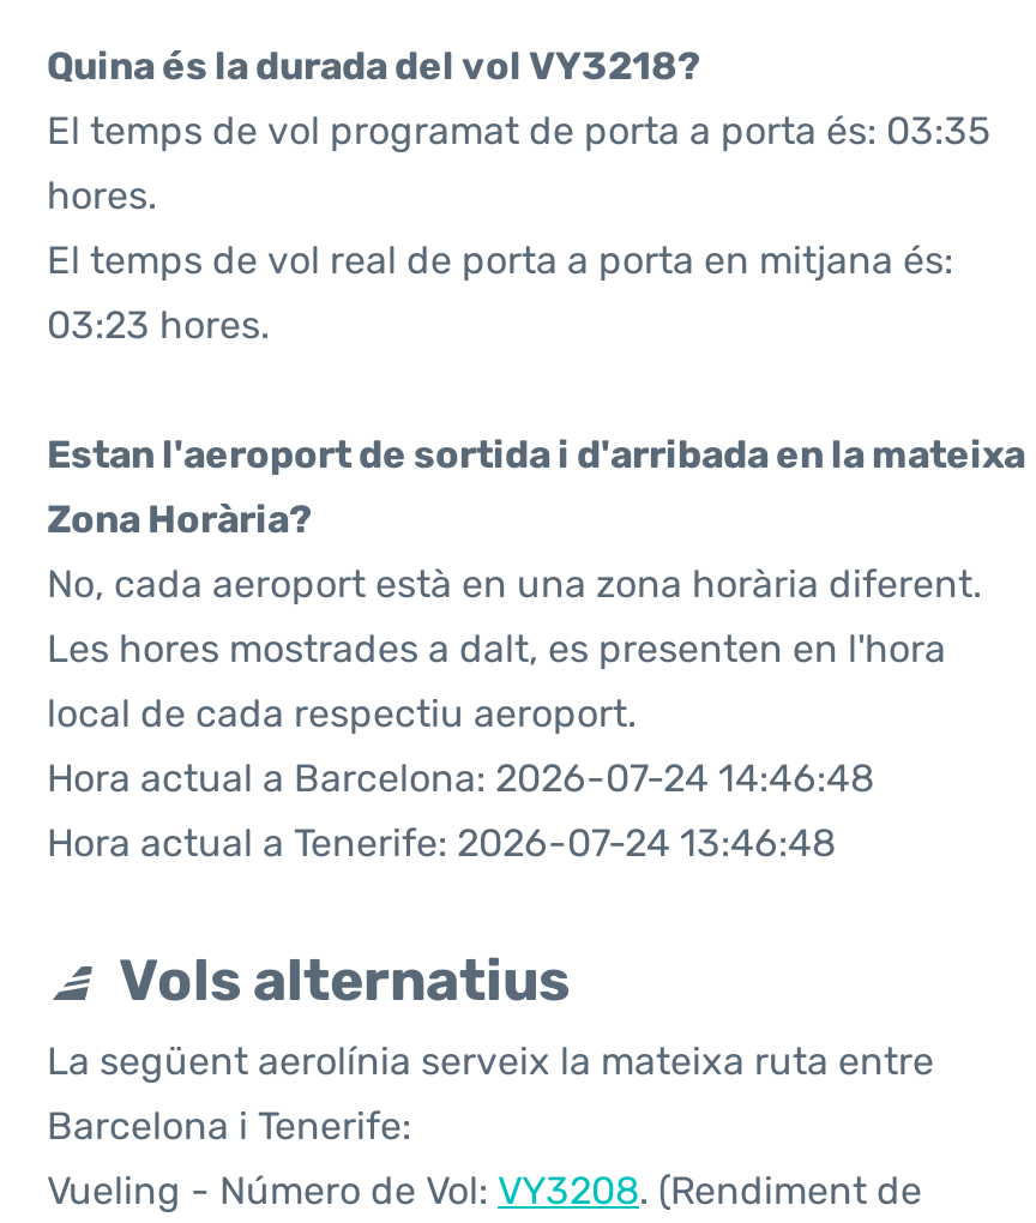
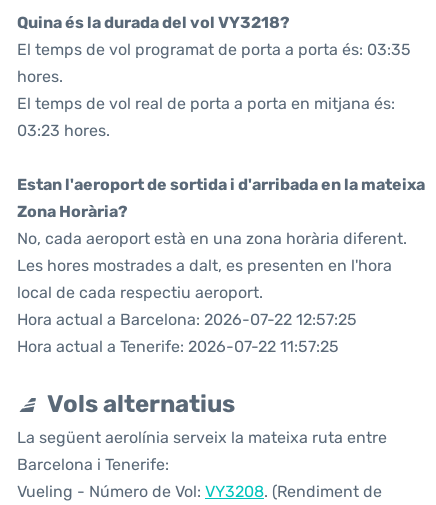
[47,755,874,801] Hora actual a Barcelona: 2026-07-24 14:46:48 -> [17,310,357,329] Hora actual a Barcelona: 2026-07-22 12:57:25
[47,820,836,866] Hora actual a Tenerife: 2026-07-24 13:46:48 -> [17,337,339,356] Hora actual a Tenerife: 2026-07-22 11:57:25

